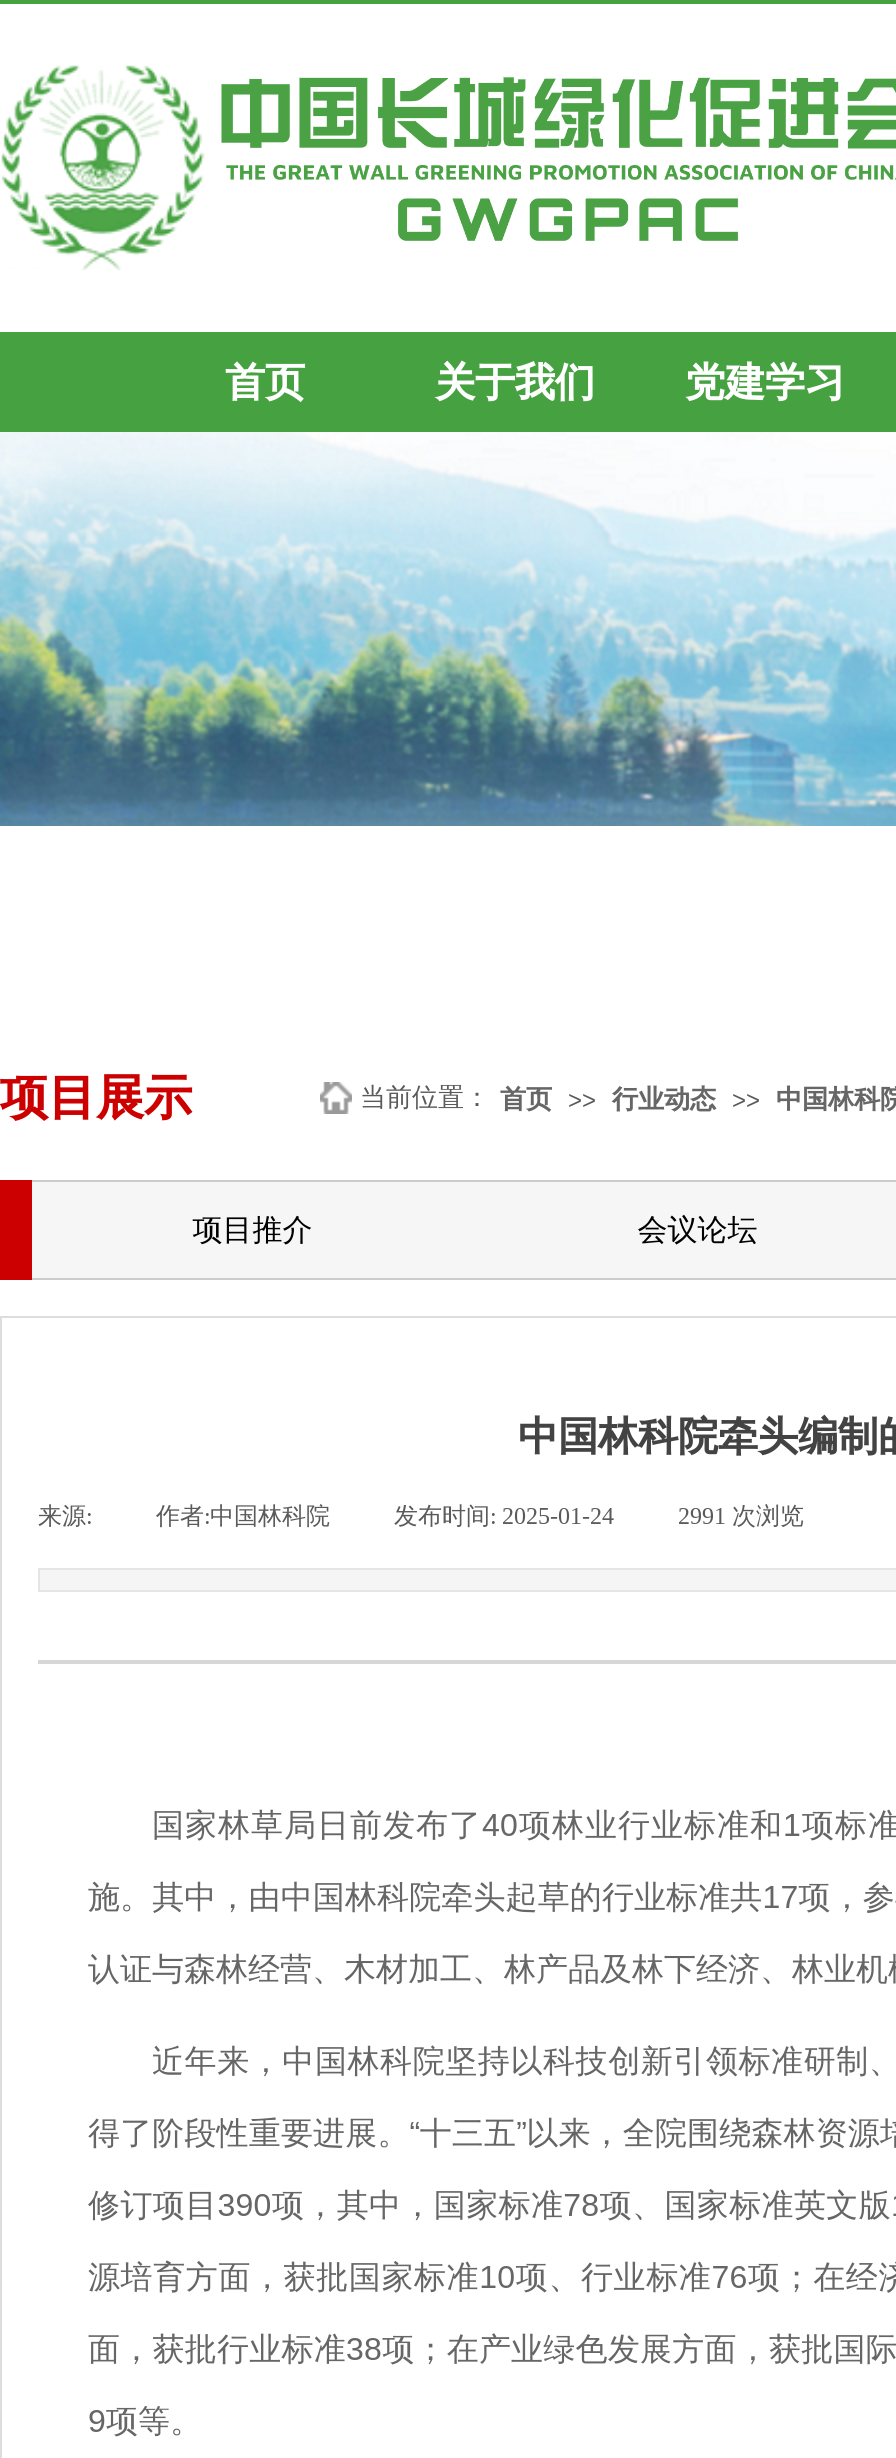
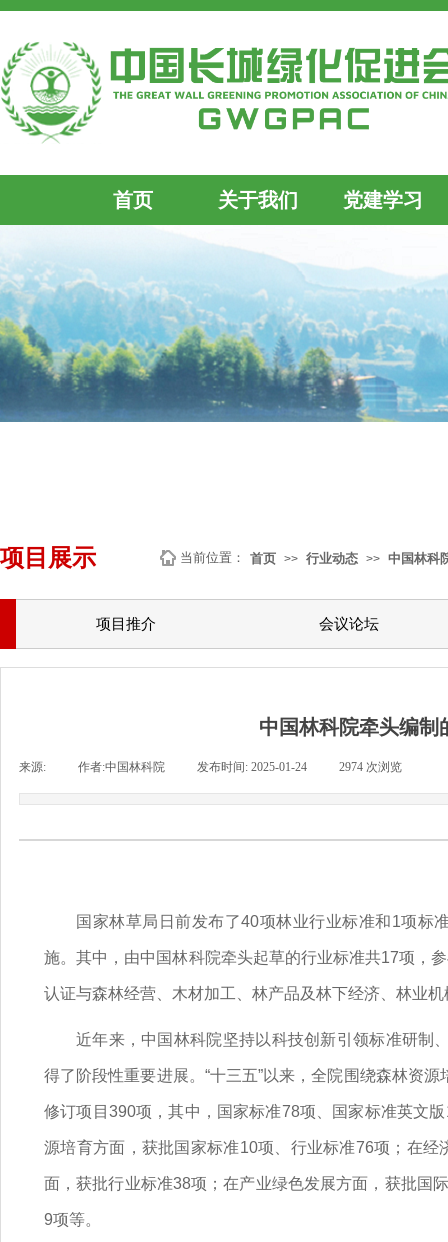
[678,1502,804,1530] 2991次浏览 -> [339,760,402,774] 2974次浏览

